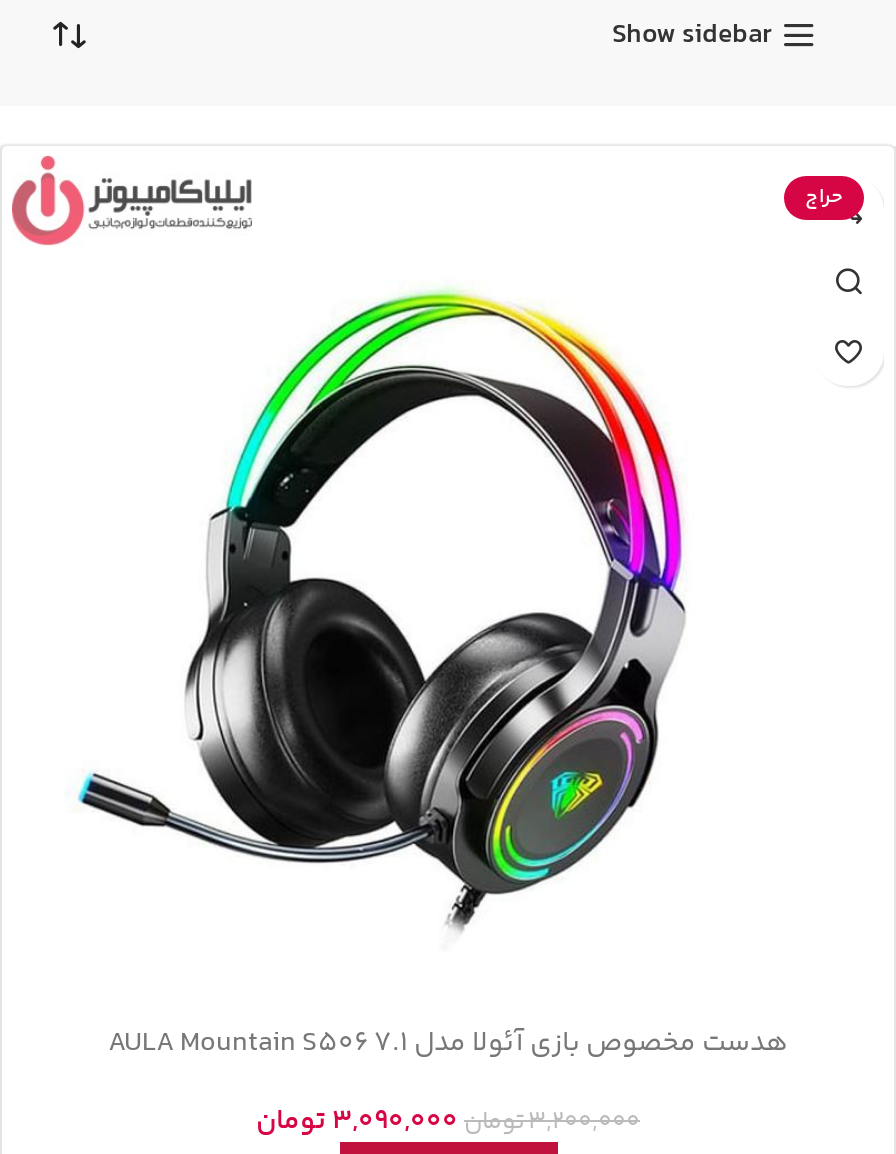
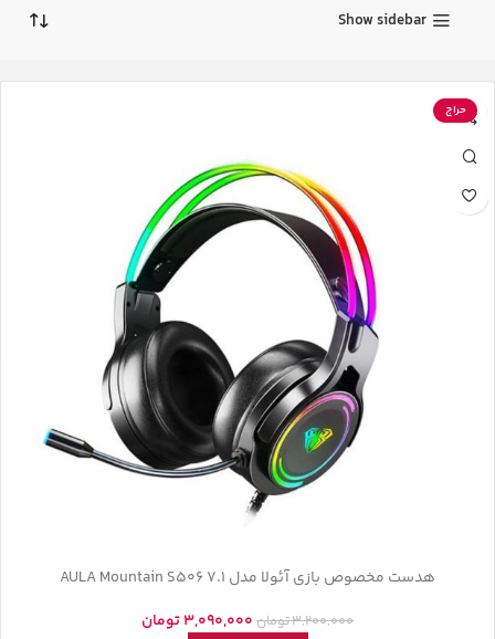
[10,154,254,246] [image] -> none

